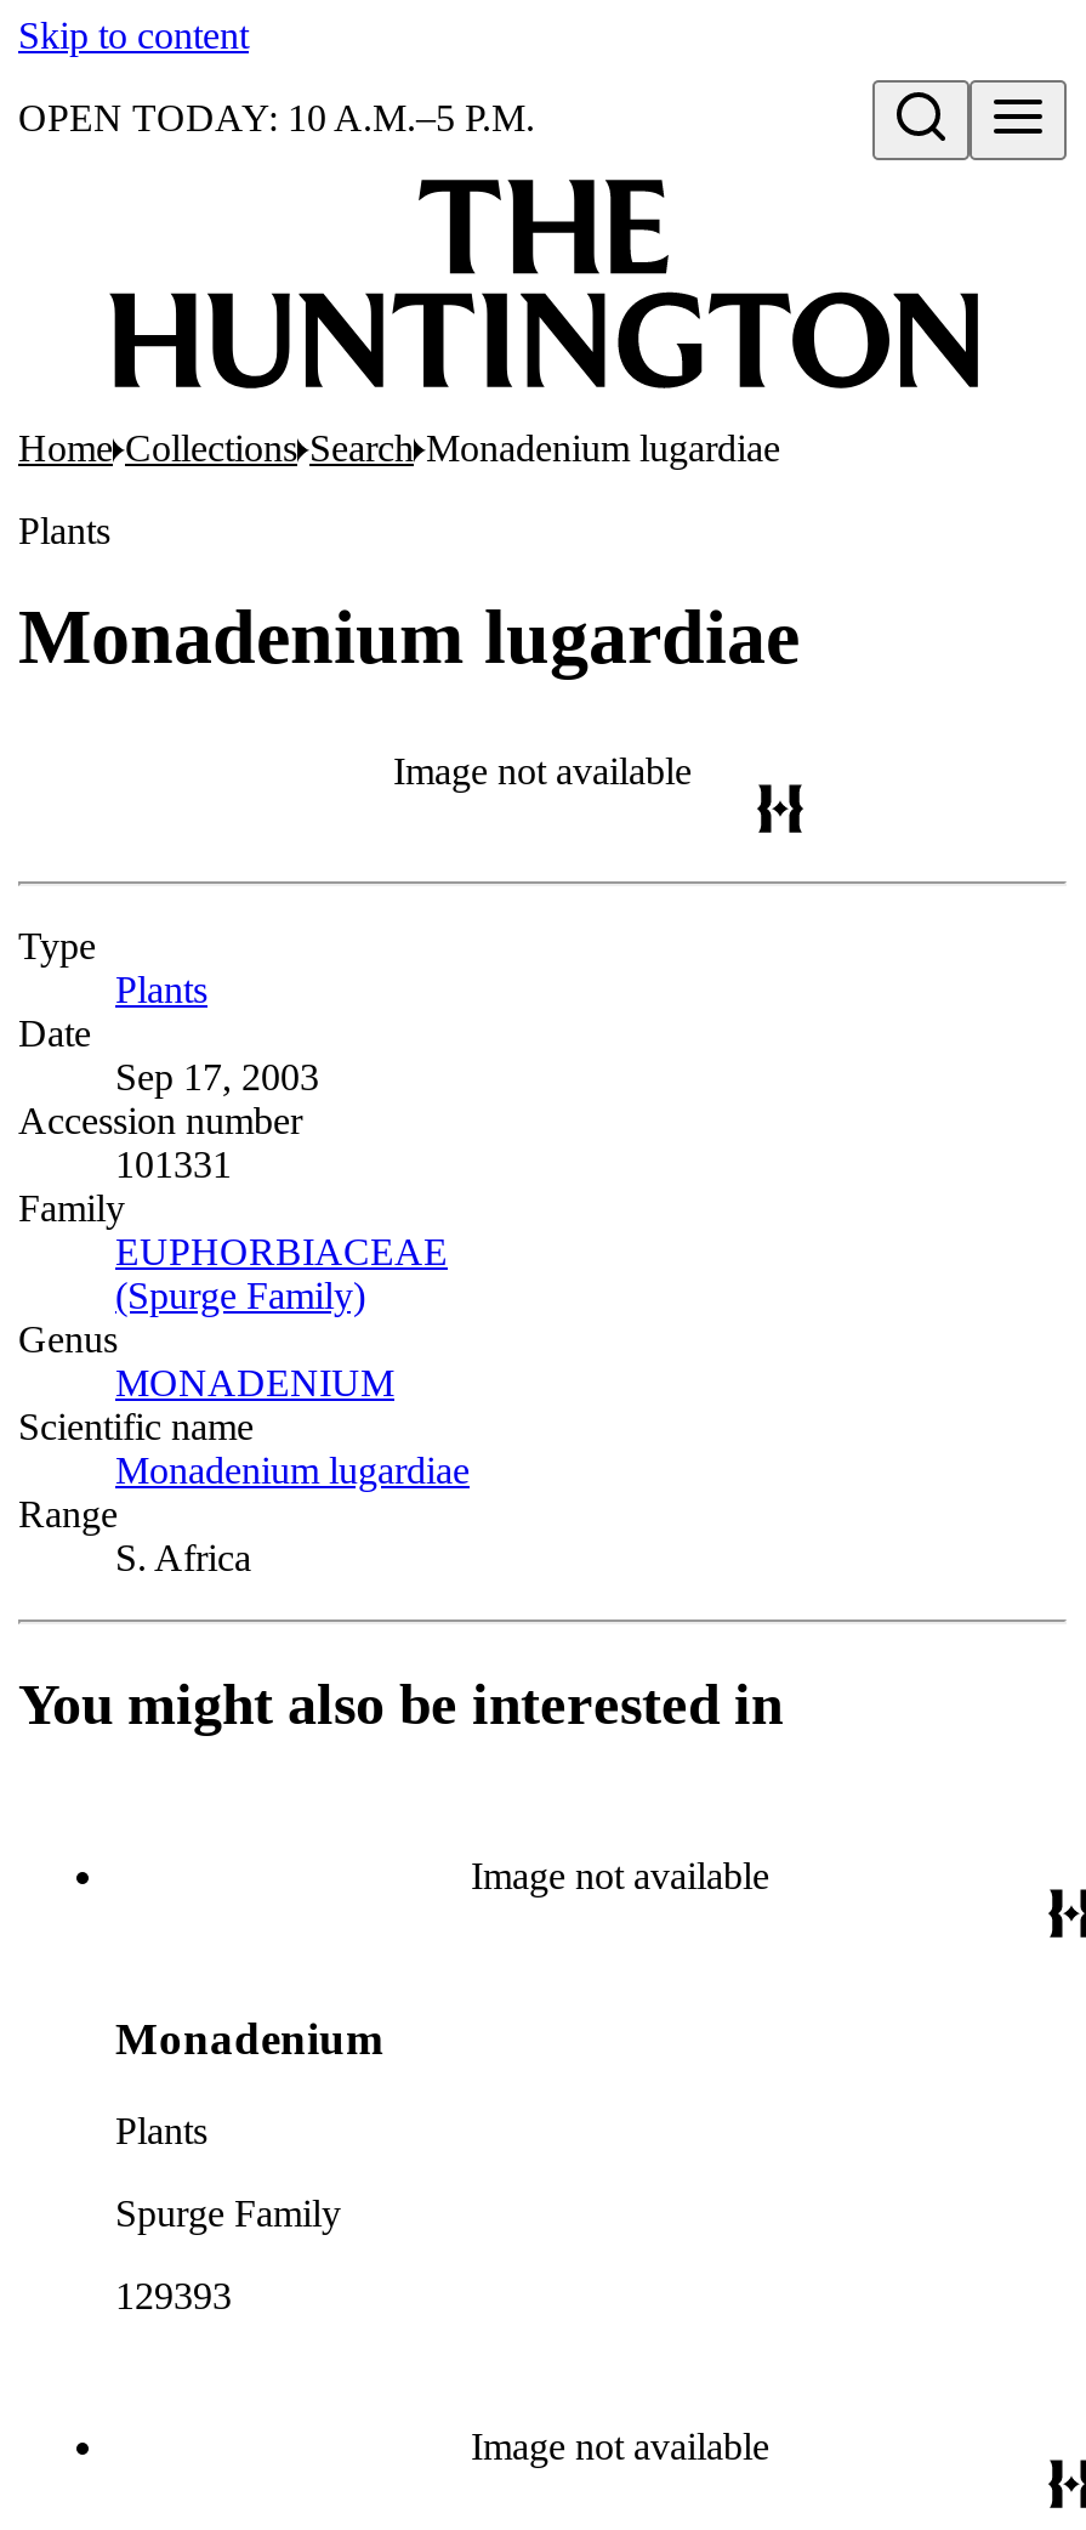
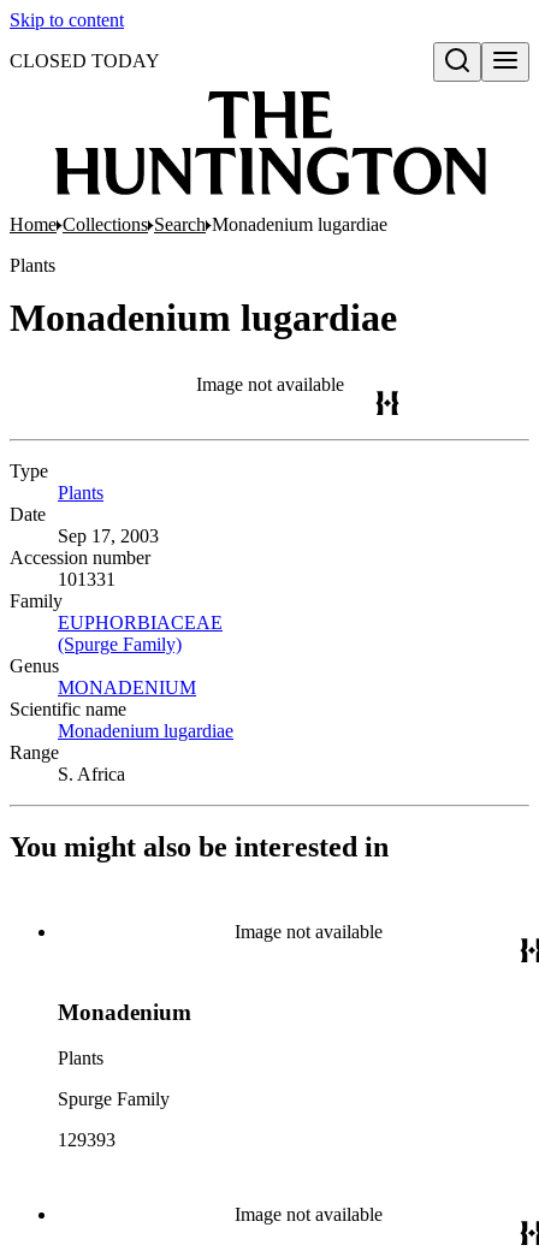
[18,97,535,138] OPEN TODAY: 10 A.M.–5 P.M. -> [10,51,160,71] CLOSED TODAY

